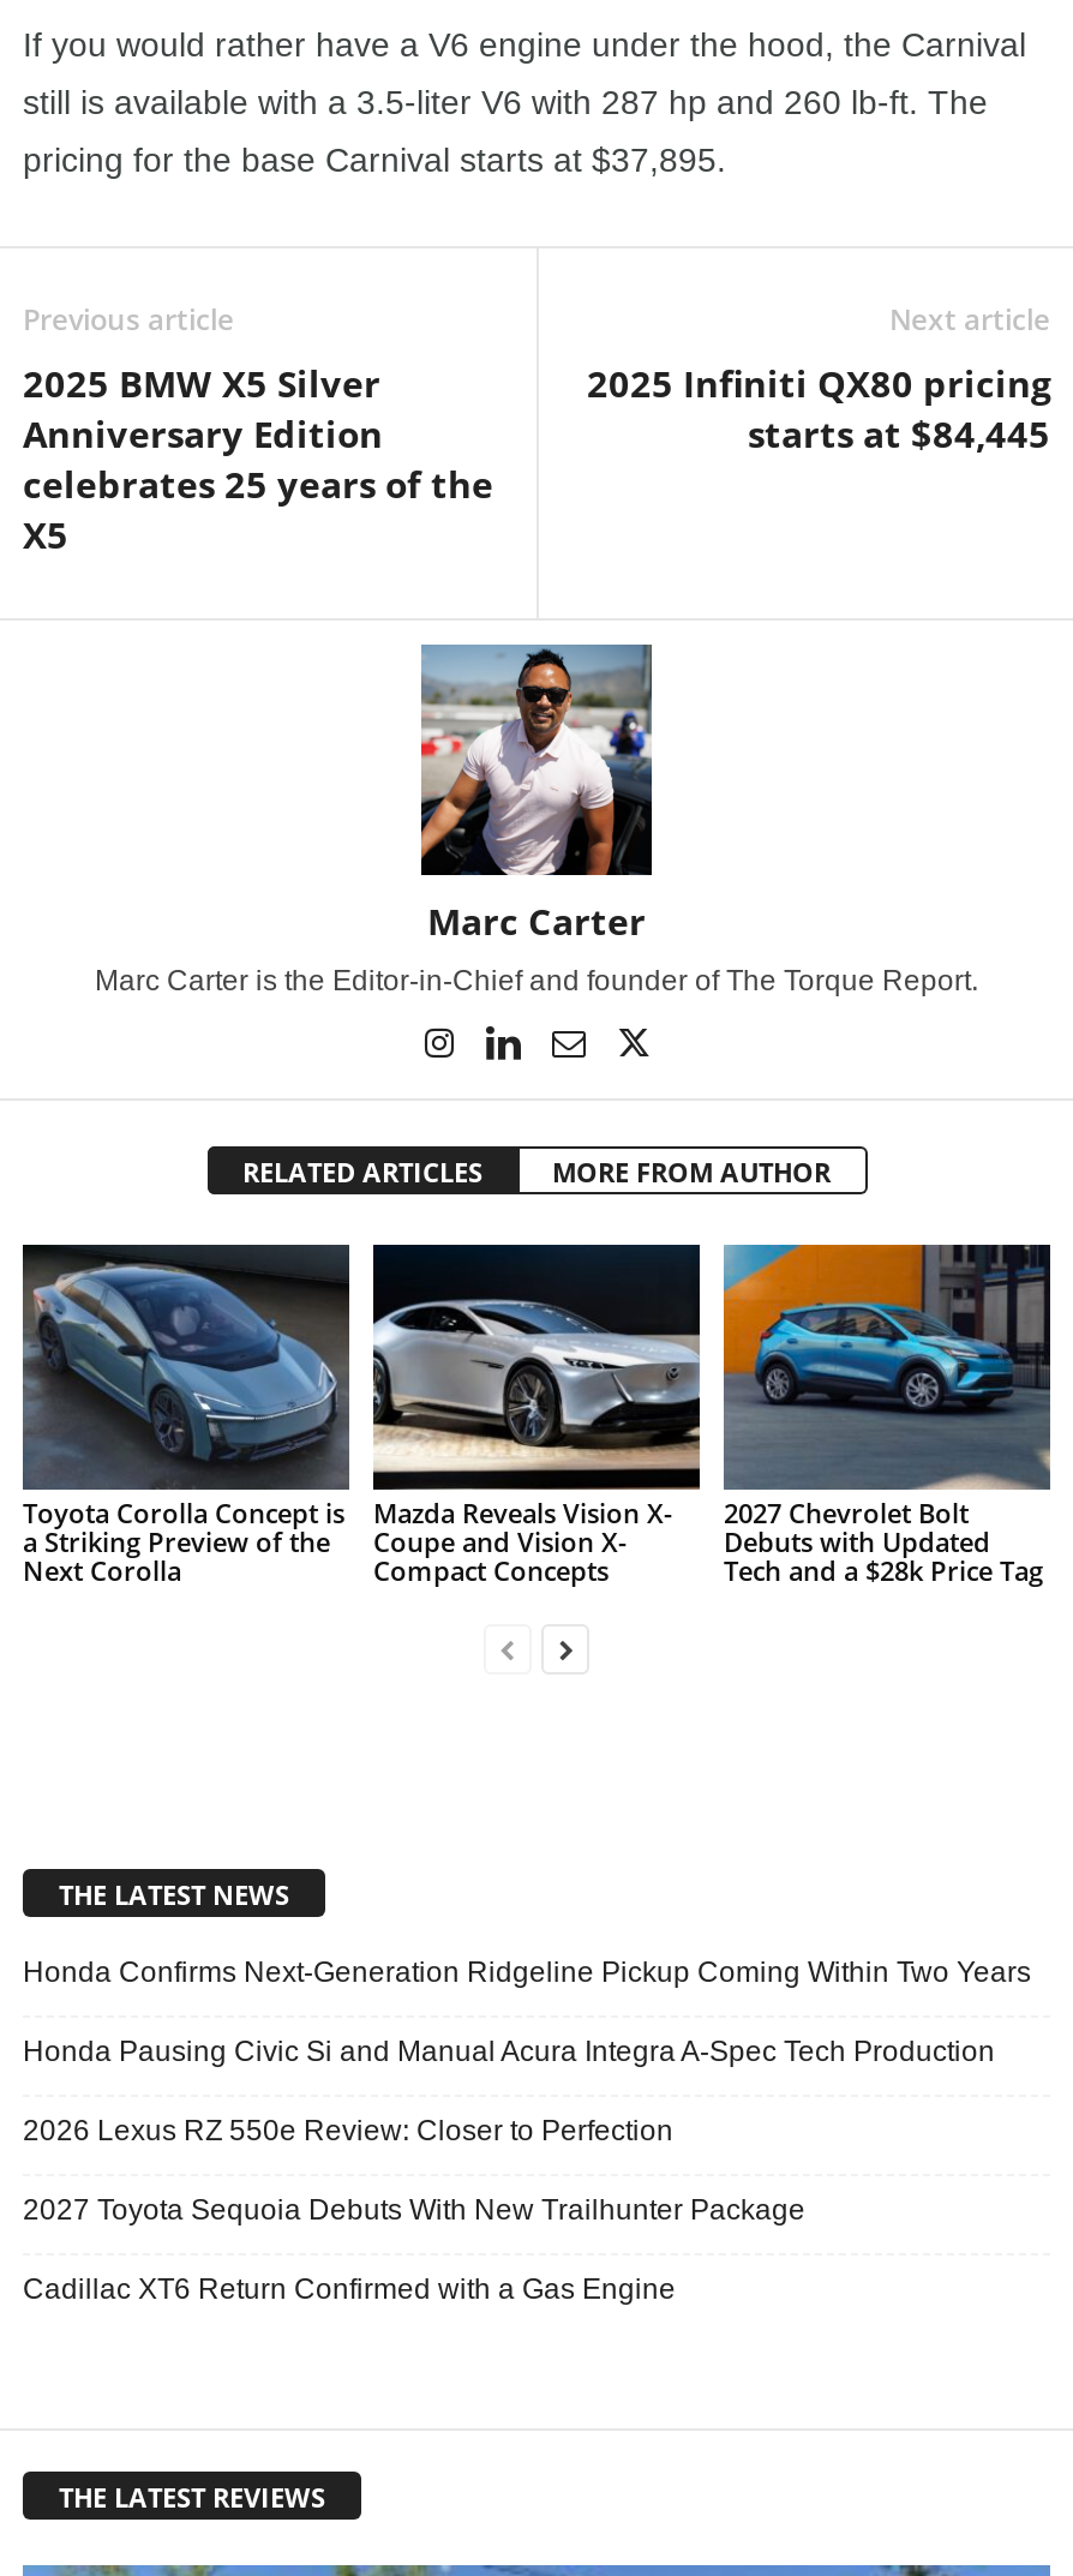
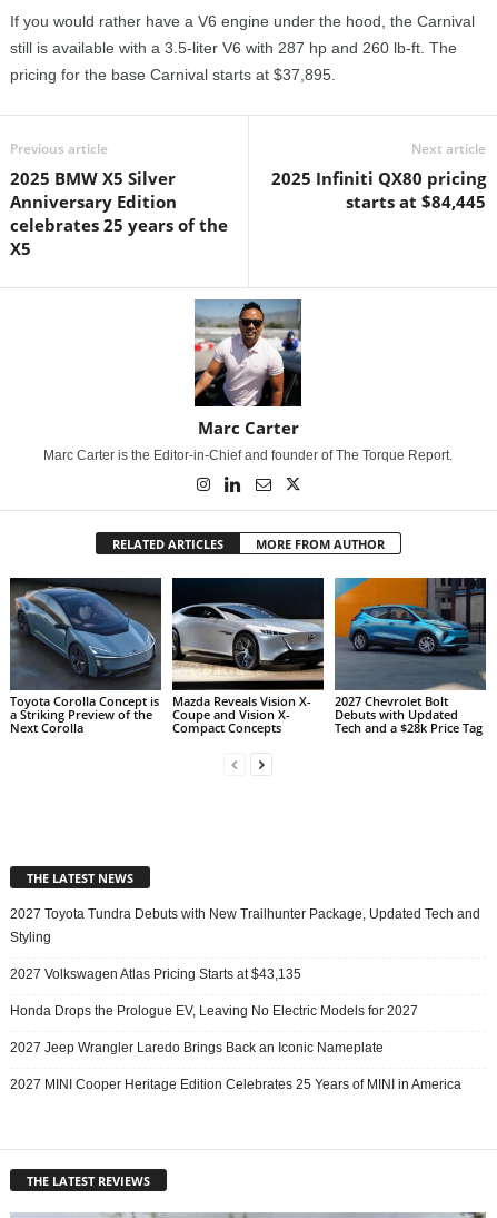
[23,1956,1031,2306] Honda Confirms Next-Generation Ridgeline Pickup Coming Within Two Years | Honda Pausing Civic Si and Manual Acura Integra A-Spec Tech Production | 2026 Lexus RZ 550e Review: Closer to Perfection | 2027 Toyota Sequoia Debuts With New Trailhunter Package | Cadillac XT6 Return Confirmed with a Gas Engine -> [10,906,480,1092] 2027 Toyota Tundra Debuts with New Trailhunter Package, Updated Tech and | Styling | 2027 Volkswagen Atlas Pricing Starts at $43,135 | Honda Drops the Prologue EV, Leaving No Electric Models for 2027 | 2027 Jeep Wrangler Laredo Brings Back an Iconic Nameplate | 2027 MINI Cooper Heritage Edition Celebrates 25 Years of MINI in America

